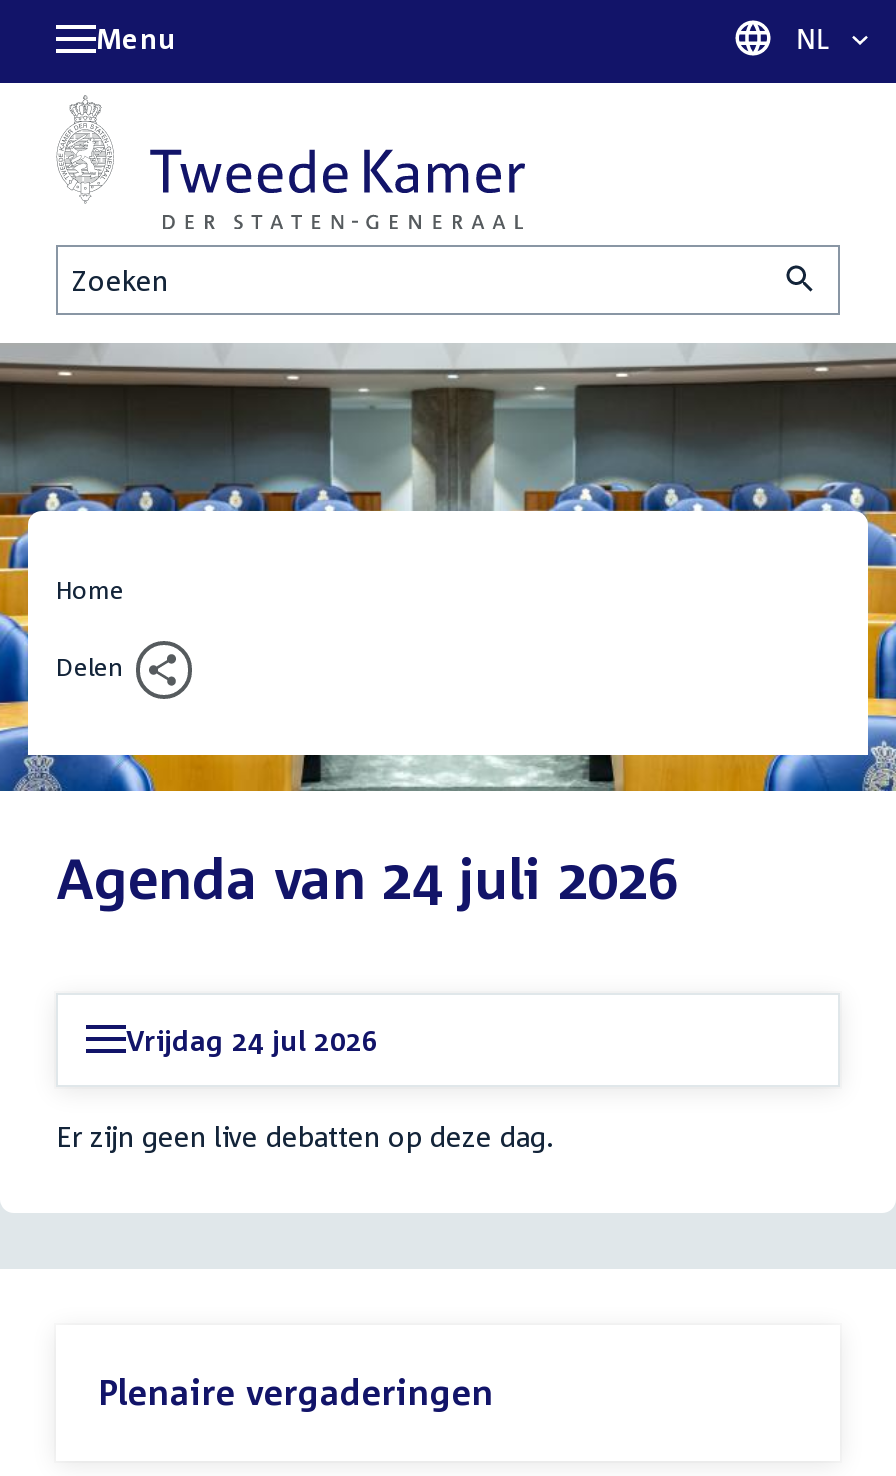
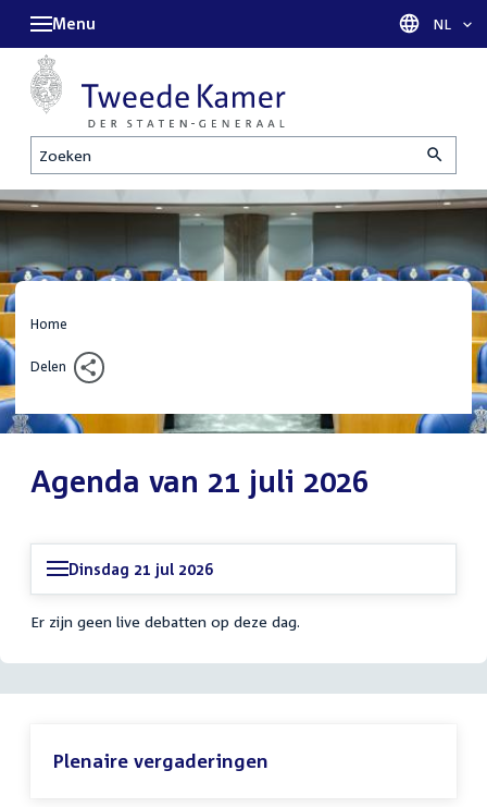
[56,844,678,910] Agenda van 24 juli 2026 -> [30,463,369,498] Agenda van 21 juli 2026
[126,1022,378,1056] Vrijdag 24 jul 2026 -> [68,559,213,578] Dinsdag 21 jul 2026

